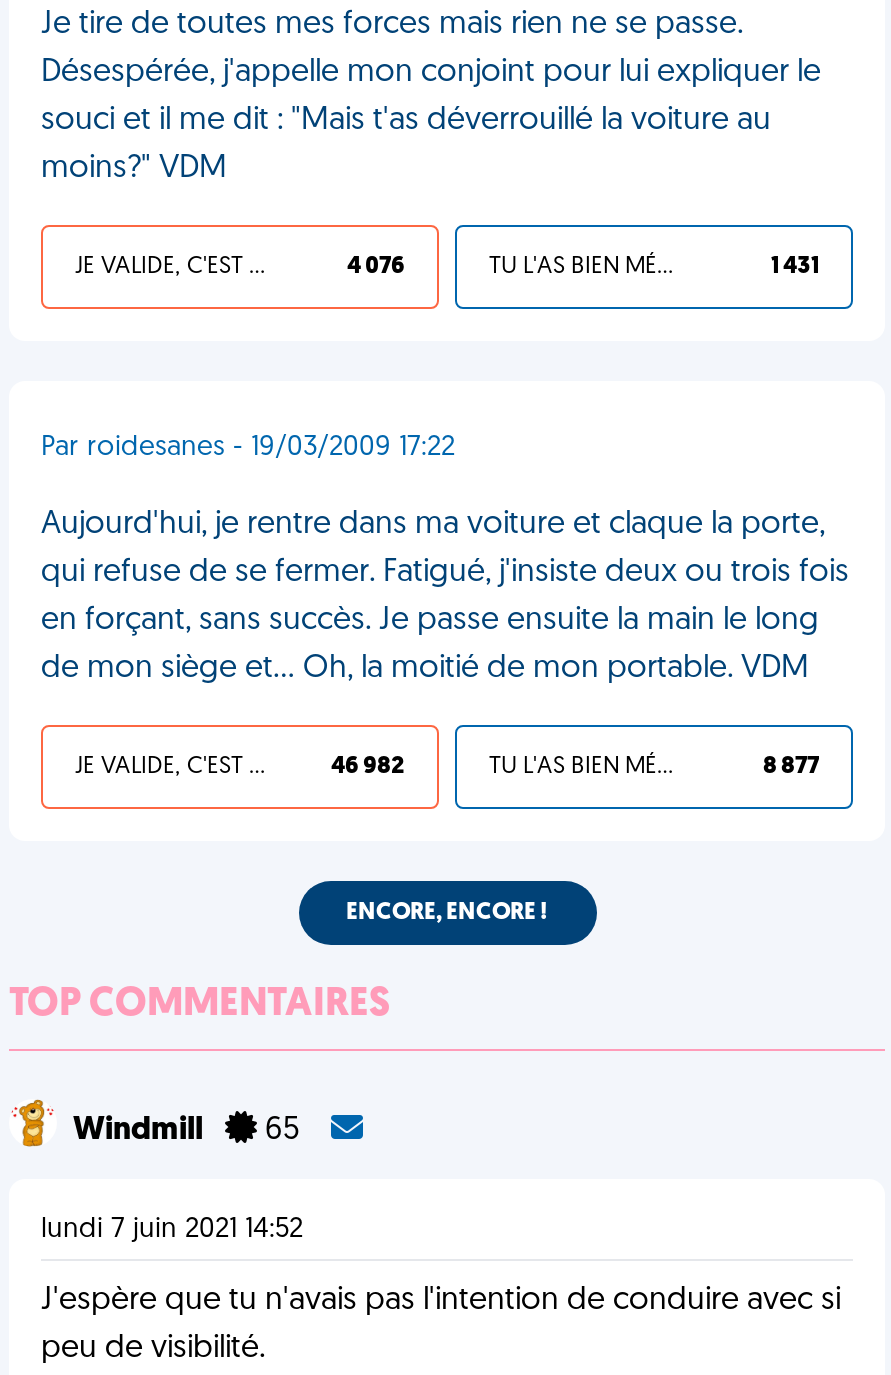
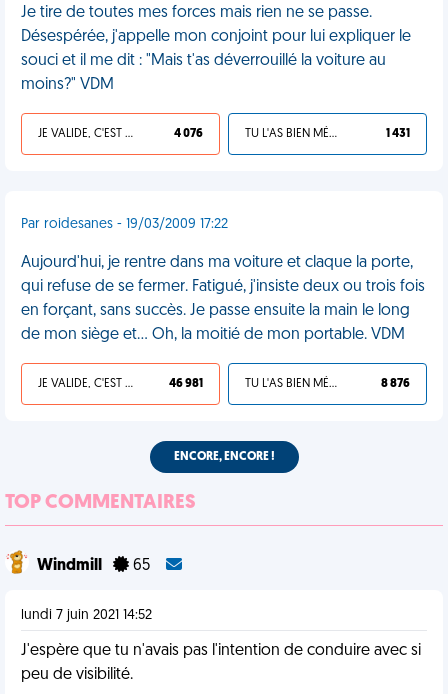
[331,755,405,779] 46 982 -> [169,378,203,390] 46 981
[763,755,819,779] 8 877 -> [381,378,410,390] 8 876

